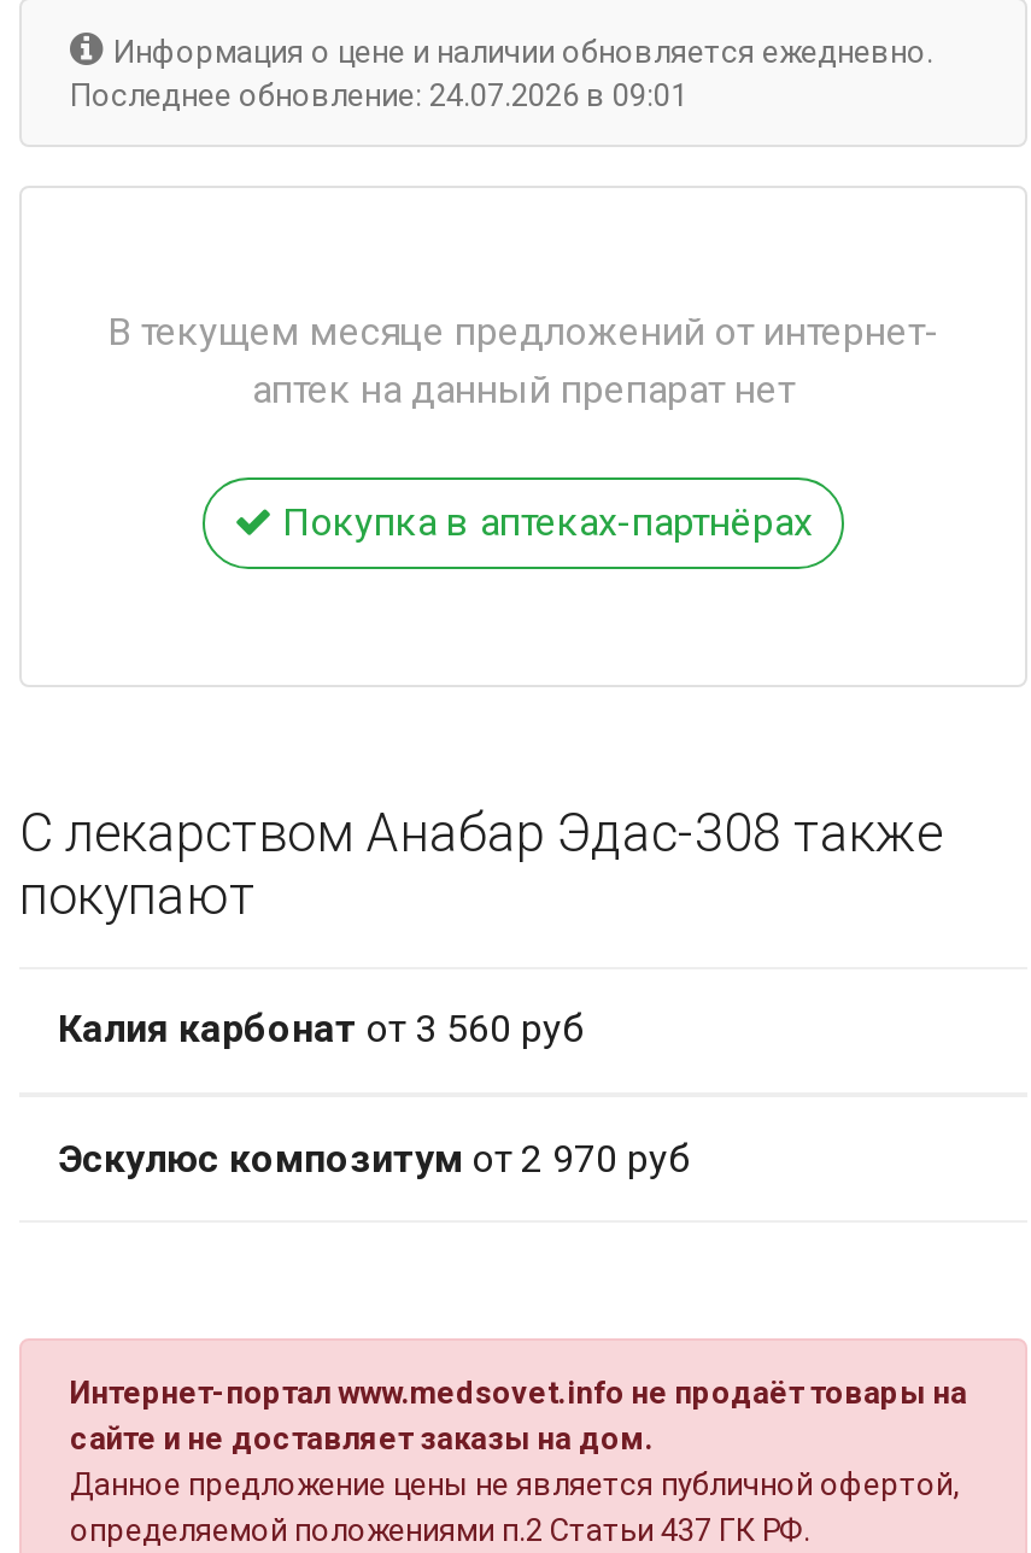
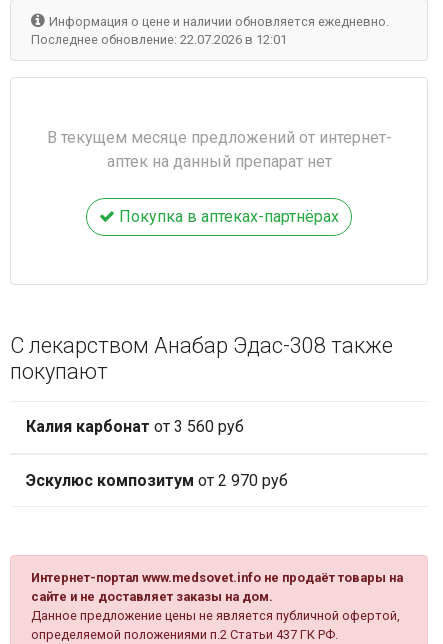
[70,77,687,113] Последнее обновление: 24.07.2026 в 09:01 -> [31,32,287,47] Последнее обновление: 22.07.2026 в 12:01

